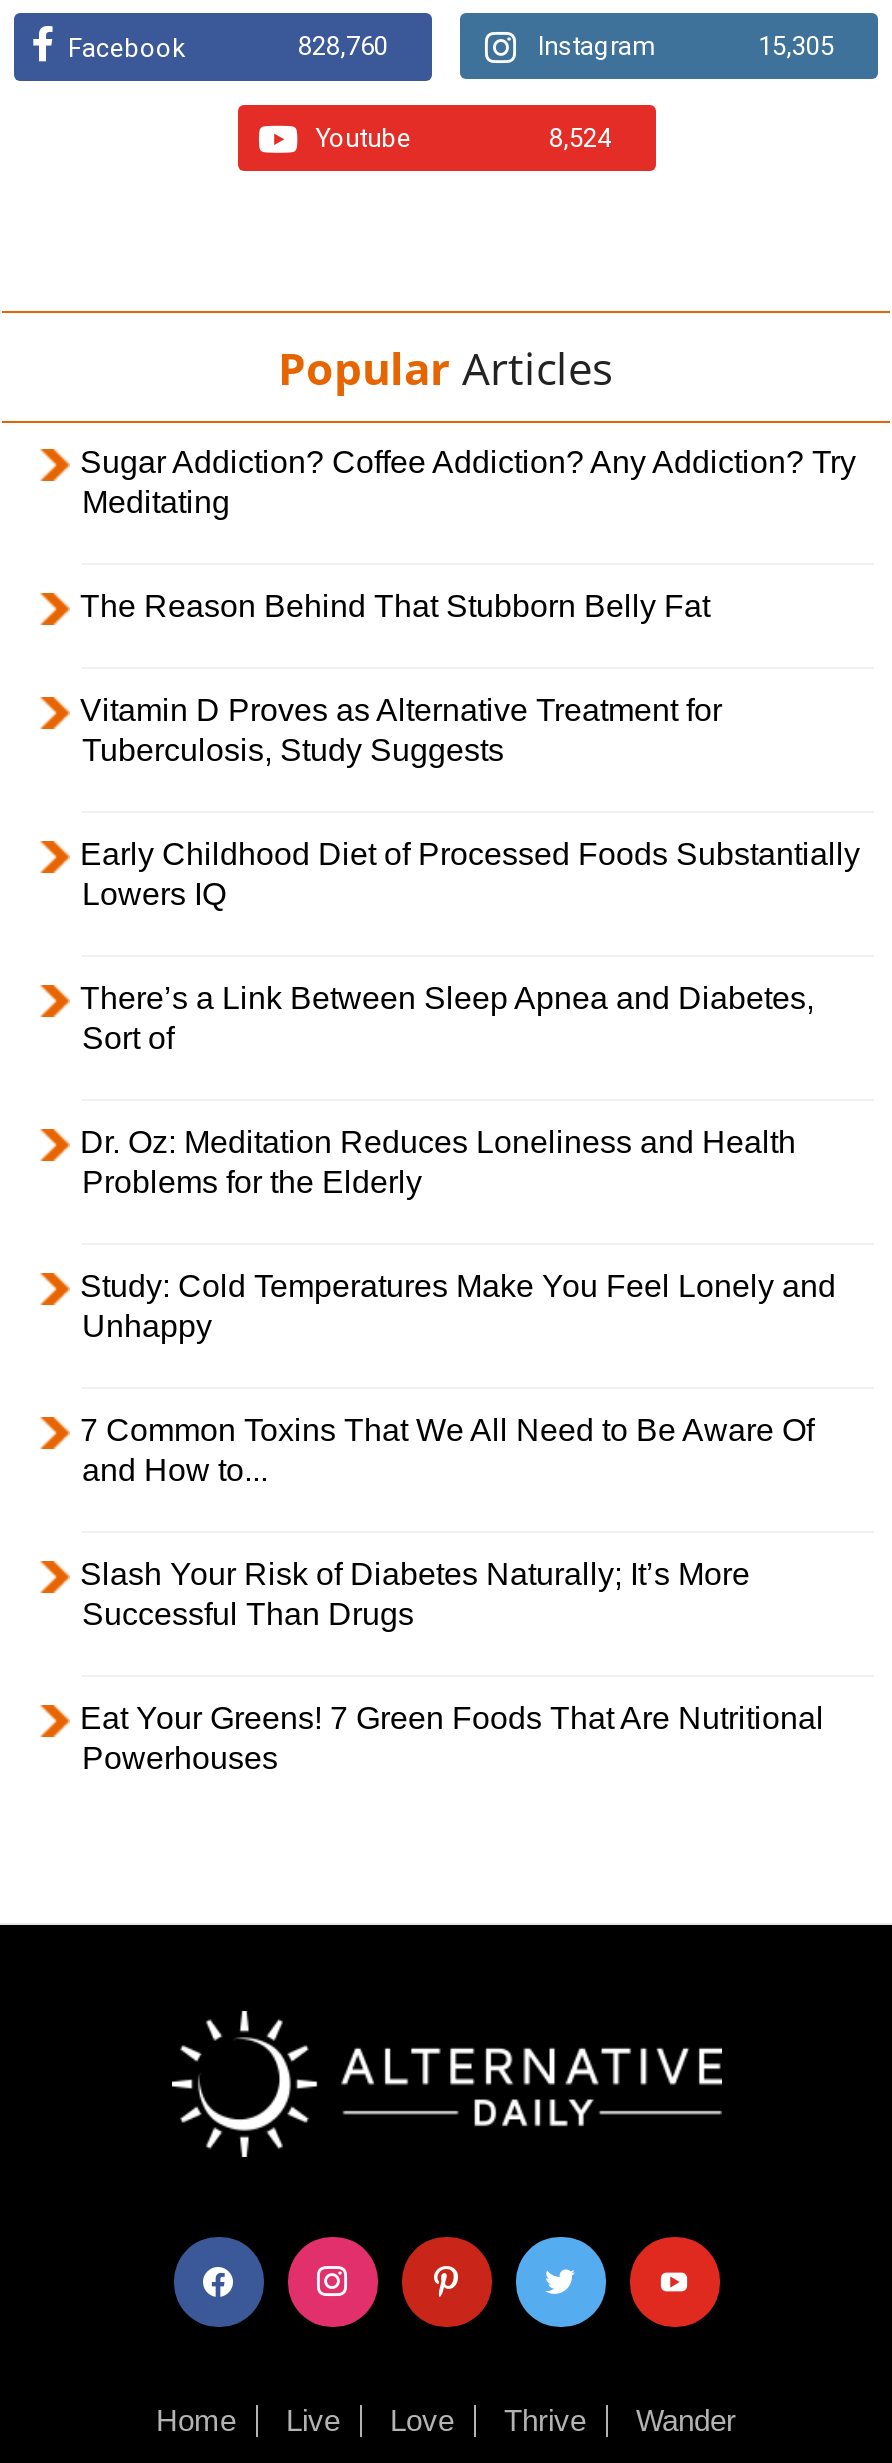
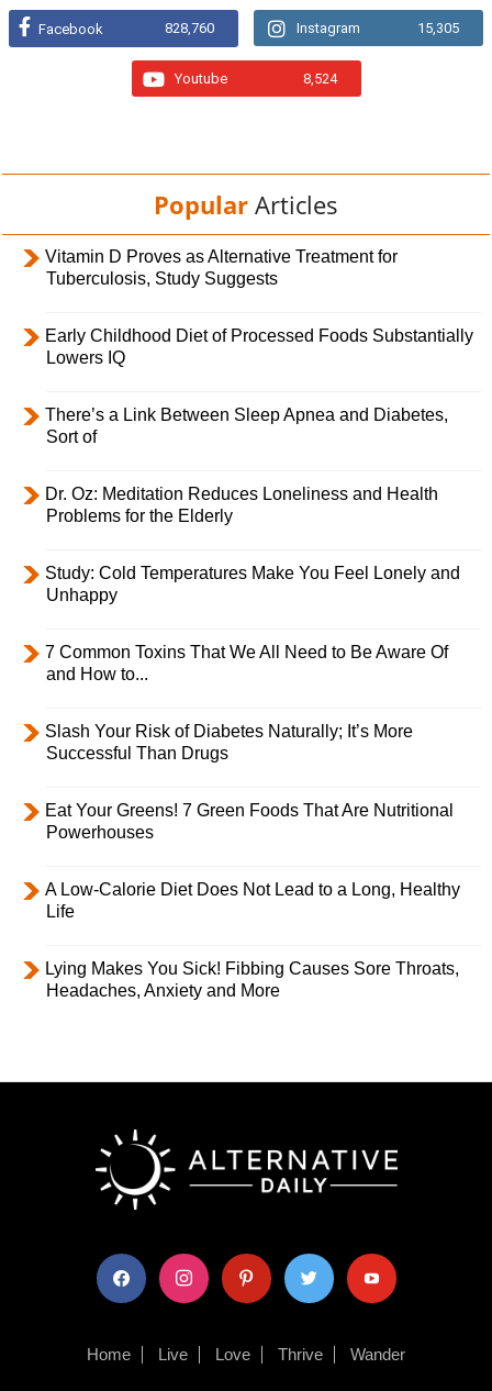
[80,446,856,624] Sugar Addiction? Coffee Addiction? Any Addiction? Try | Meditating | The Reason Behind That Stubborn Belly Fat -> none
moved [80,694,860,1776] -> [45,248,473,842]: Vitamin D Proves as Alternative Treatment for | Tuberculosis, Study Suggests | Early Childhood Diet of Processed Foods Substantially | ... | Eat Your Greens! 7 Green Foods That Are Nutritional | Powerhouses
none -> [45,881,460,1000] A Low-Calorie Diet Does Not Lead to a Long, Healthy | Life | Lying Makes You Sick! Fibbing Causes Sore Throats, | Headaches, Anxiety and More

